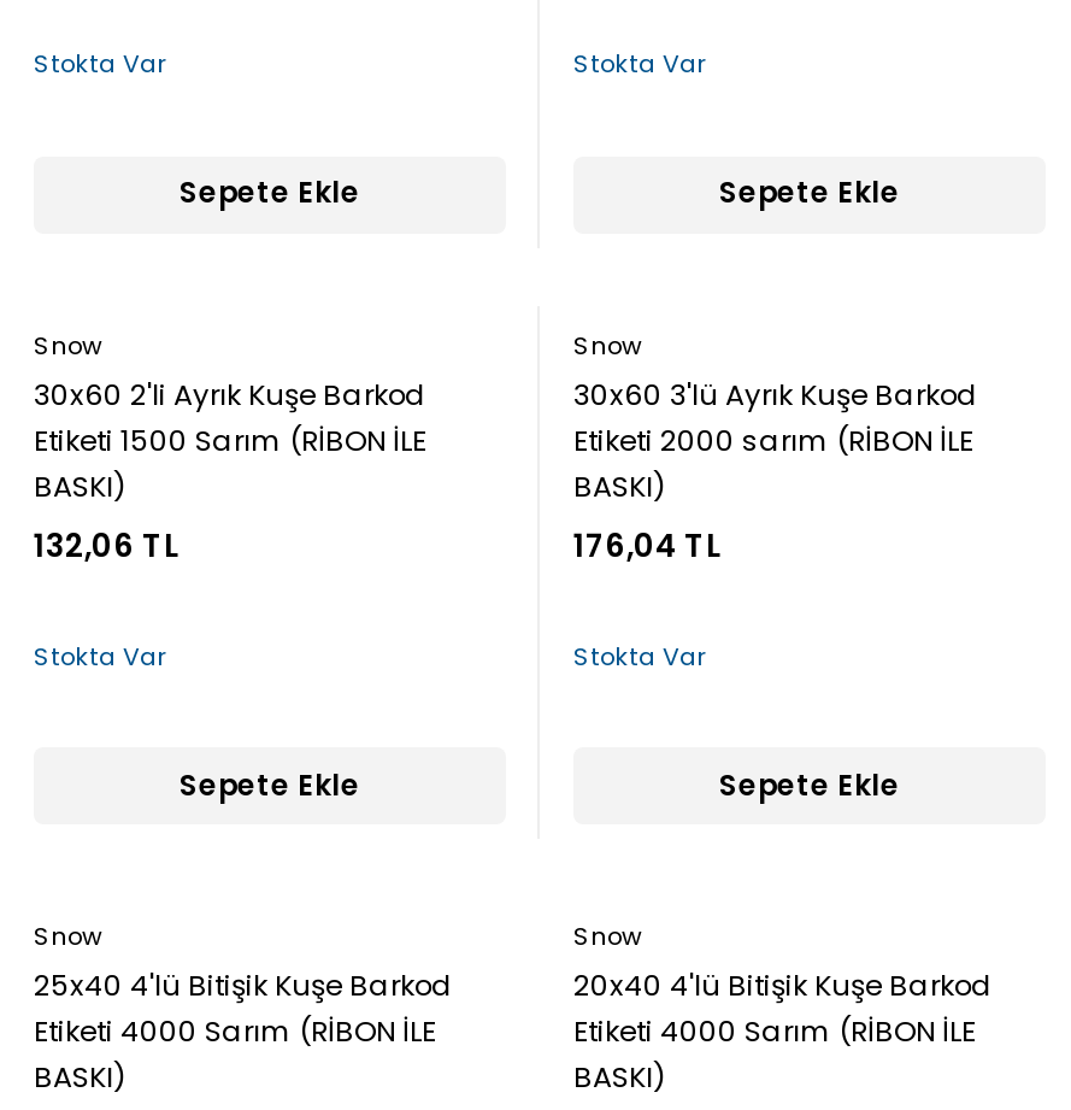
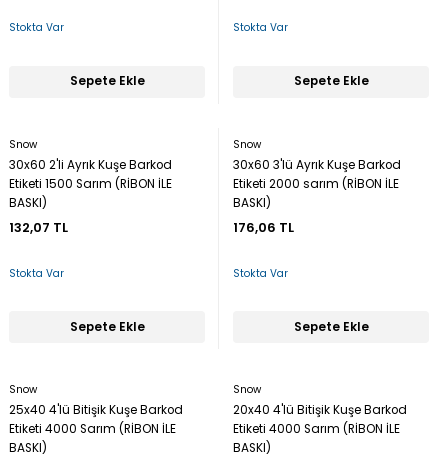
[34,525,178,566] 132,06 TL -> [9,219,68,236] 132,07 TL
[573,525,720,566] 176,04 TL -> [233,219,294,236] 176,06 TL

